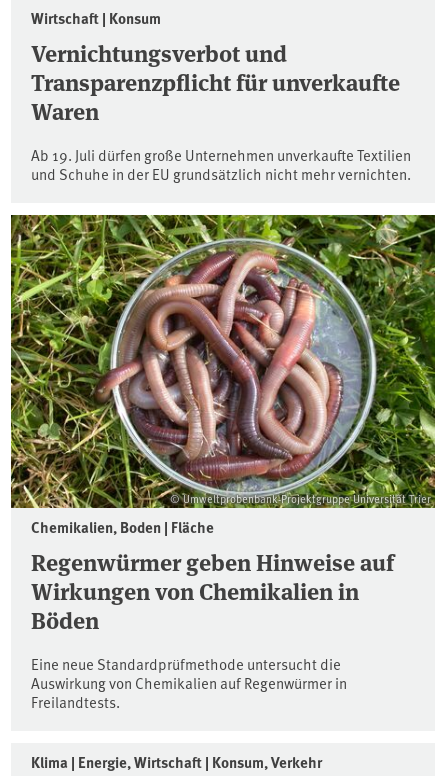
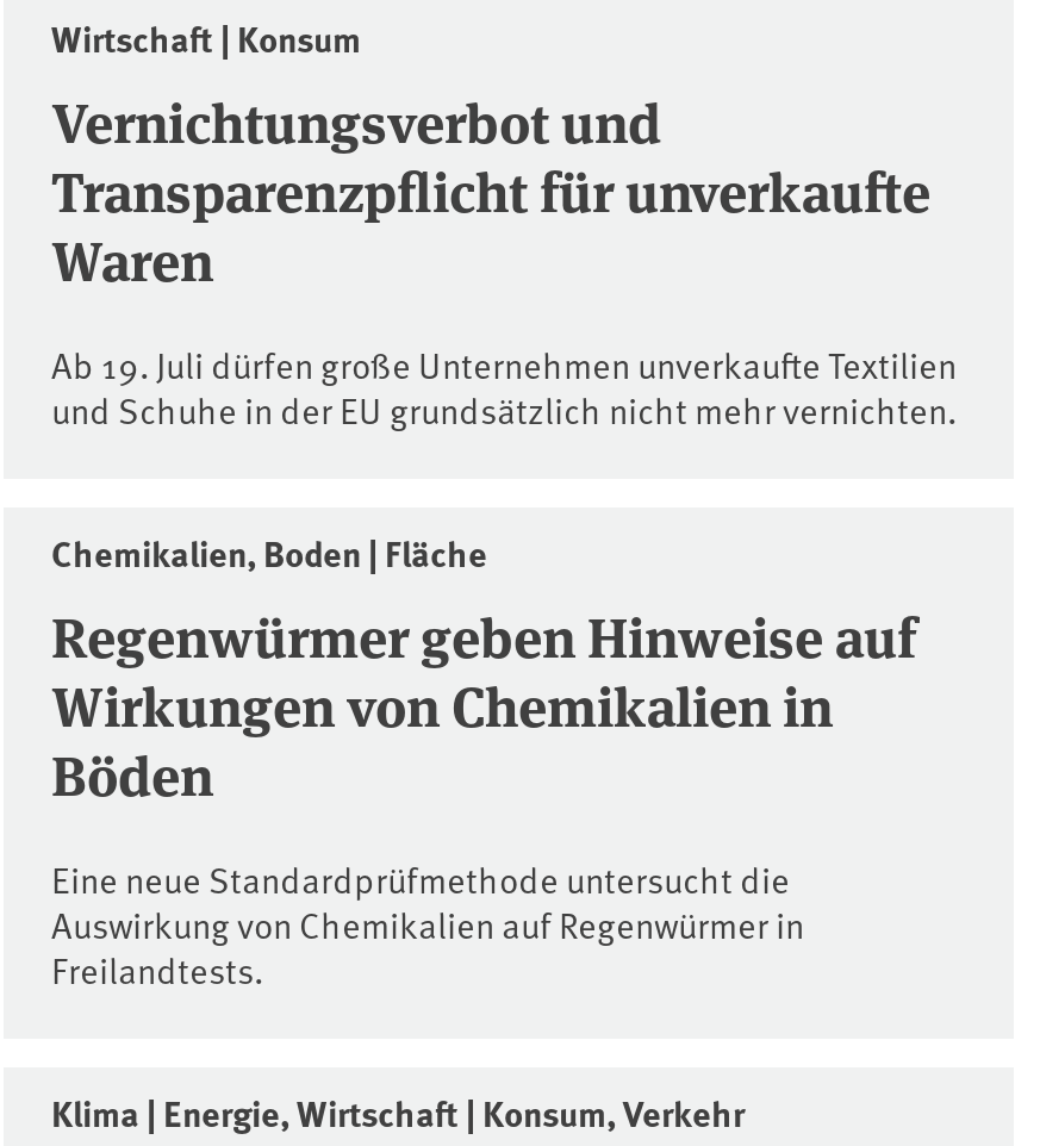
[10,214,436,509] [image] | © Umweltprobenbank-Projektgruppe Universität Trier -> none

